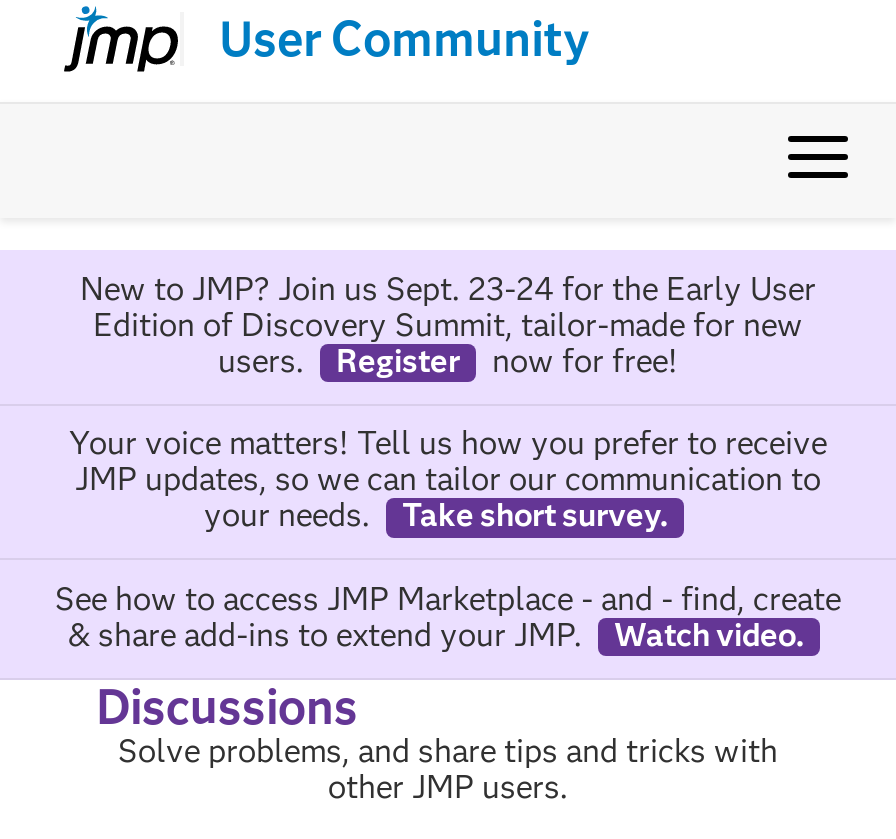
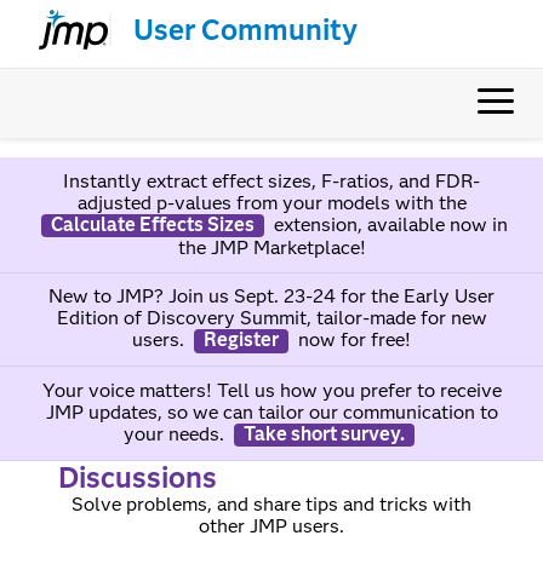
none -> [50,169,507,259] Instantly extract effect sizes, F-ratios, and FDR- | adjusted p-values from your models with the | Calculate Effects Sizes | extension, available now in | the JMP Marketplace!
moved [69,270,827,534] -> [42,285,501,445]: New to JMP? Join us Sept. 23-24 for the Early User | Edition of Discovery Summit, tailor-made for new | users. | ... | your needs. | Take short survey.
[55,579,841,653] See how to access JMP Marketplace - and - find, create | & share add-ins to extend your JMP. | Watch video. -> none

